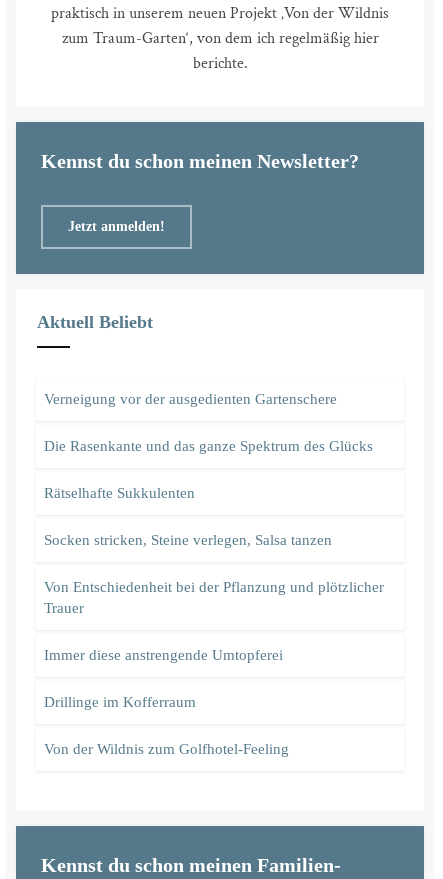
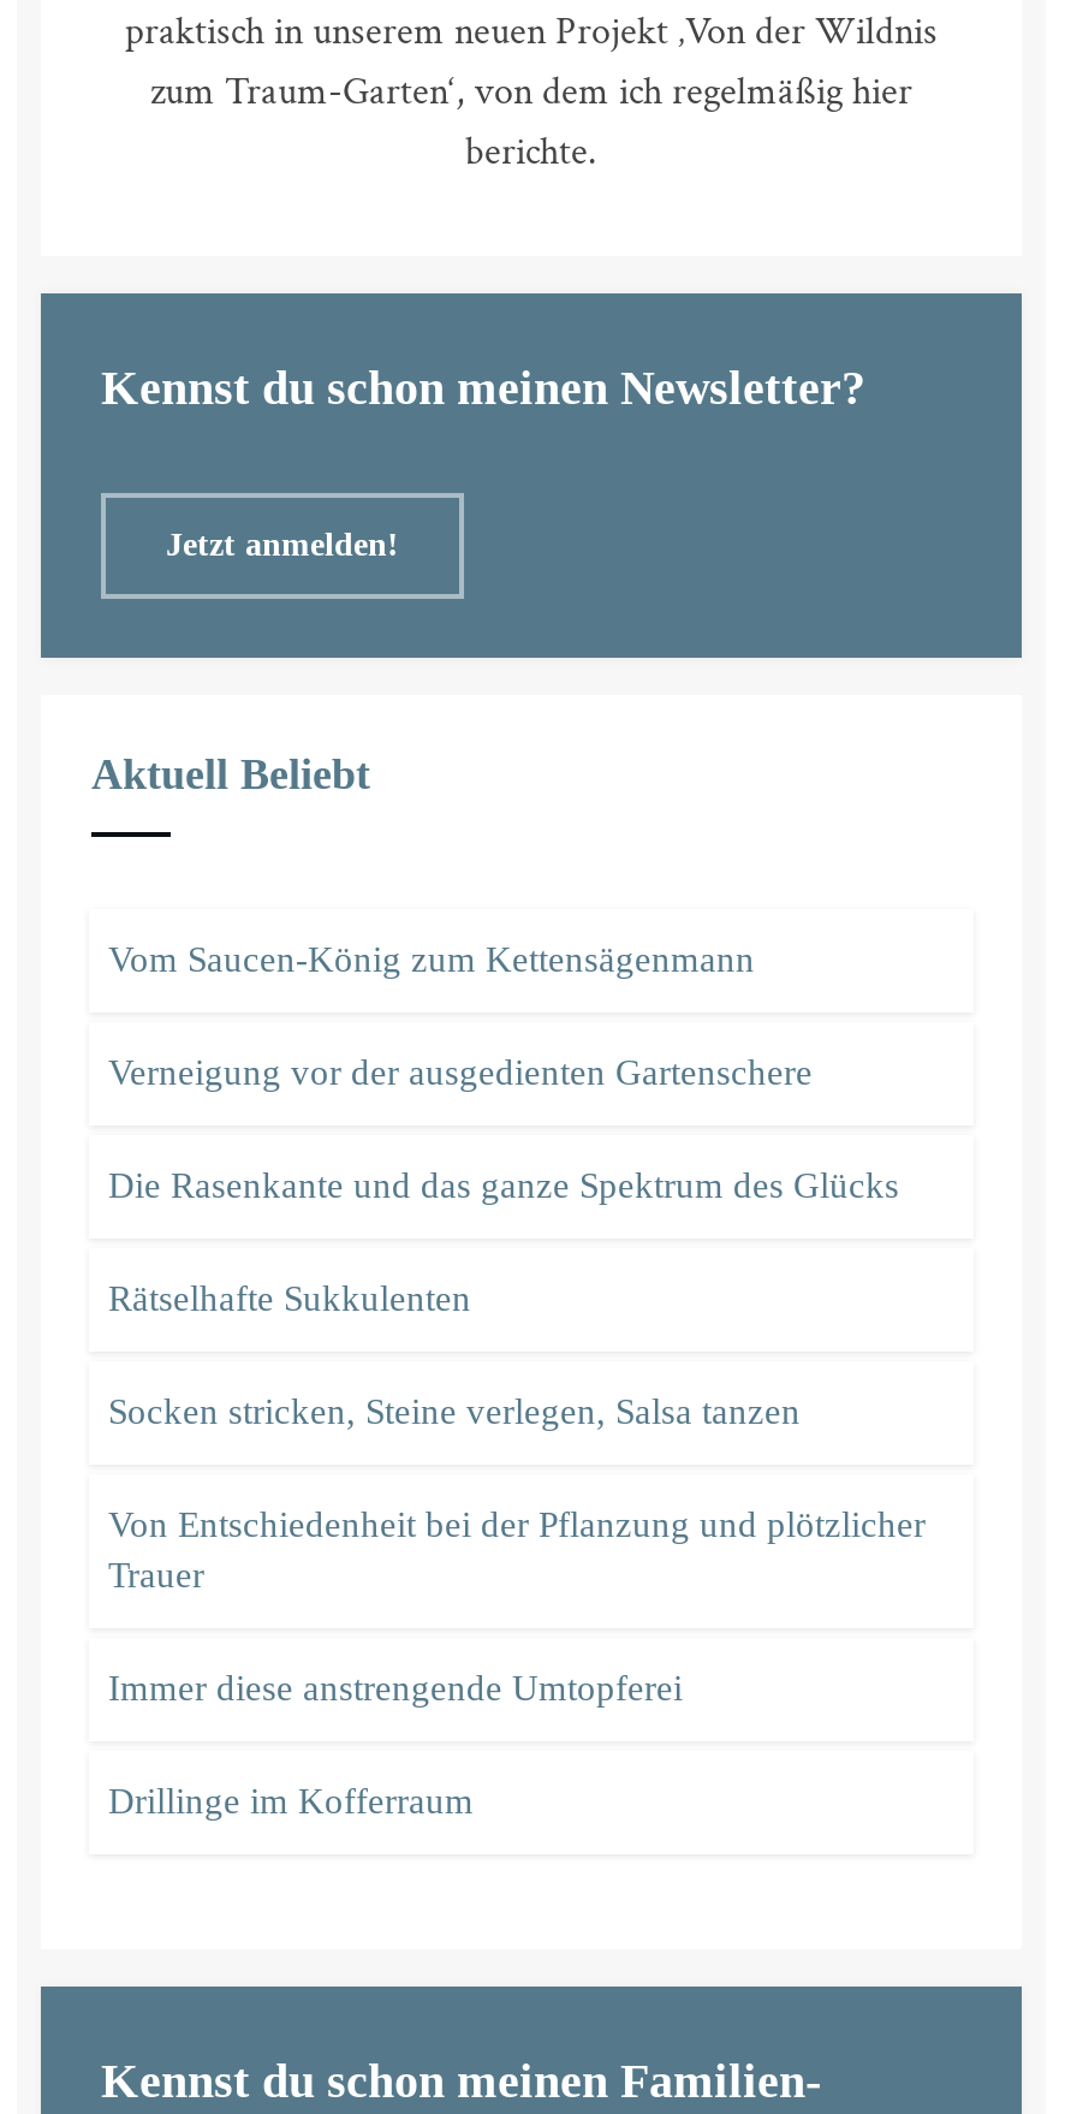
none -> [108,940,755,978] Vom Saucen-König zum Kettensägenmann
moved [44,391,384,710] -> [108,1053,926,1820]: Verneigung vor der ausgedienten Gartenschere | Die Rasenkante und das ganze Spektrum des Glücks | Rätselhafte Sukkulenten | Socken stricken, Steine verlegen, Salsa tanzen | Von Entschiedenheit bei der Pflanzung und plötzlicher | Trauer | Immer diese anstrengende Umtopferei | Drillinge im Kofferraum
[44,741,289,757] Von der Wildnis zum Golfhotel-Feeling -> none

